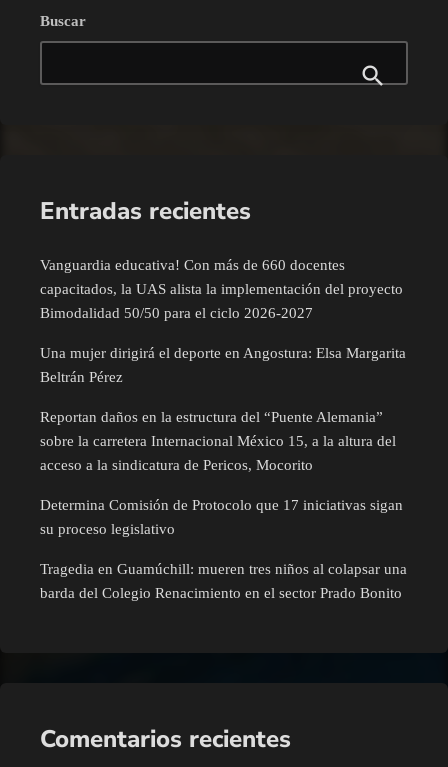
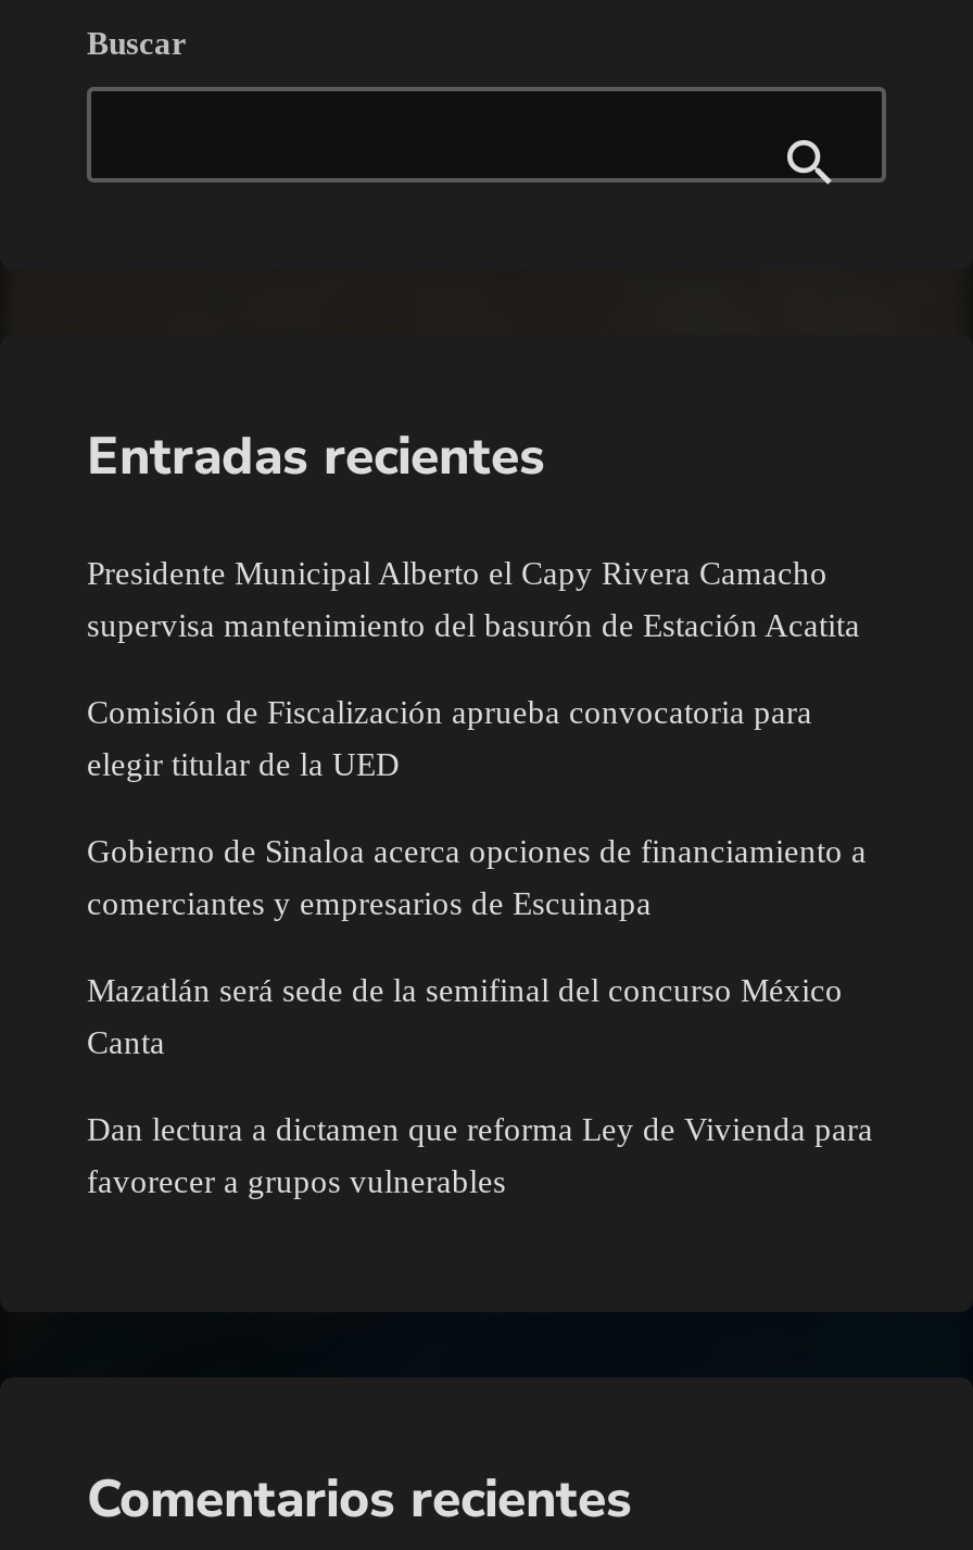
[40,256,407,600] Vanguardia educativa! Con más de 660 docentes | capacitados, la UAS alista la implementación del proyecto | Bimodalidad 50/50 para el ciclo 2026-2027 | Una mujer dirigirá el deporte en Angostura: Elsa Margarita | Beltrán Pérez | Reportan daños en la estructura del “Puente Alemania” | sobre la carretera Internacional México 15, a la altura del | acceso a la sindicatura de Pericos, Mocorito | Determina Comisión de Protocolo que 17 iniciativas sigan | su proceso legislativo | Tragedia en Guamúchill: mueren tres niños al colapsar una | barda del Colegio Renacimiento en el sector Prado Bonito -> [87,555,873,1198] Presidente Municipal Alberto el Capy Rivera Camacho | supervisa mantenimiento del basurón de Estación Acatita | Comisión de Fiscalización aprueba convocatoria para | elegir titular de la UED | Gobierno de Sinaloa acerca opciones de financiamiento a | comerciantes y empresarios de Escuinapa | Mazatlán será sede de la semifinal del concurso México | Canta | Dan lectura a dictamen que reforma Ley de Vivienda para | favorecer a grupos vulnerables

